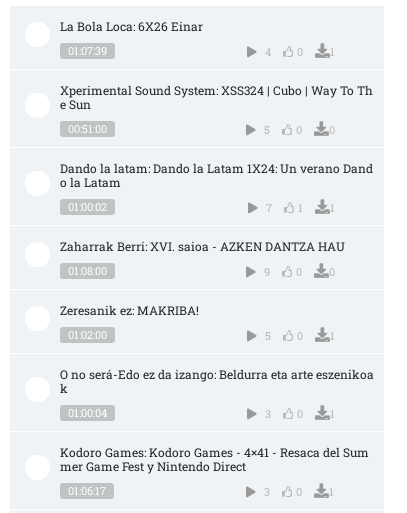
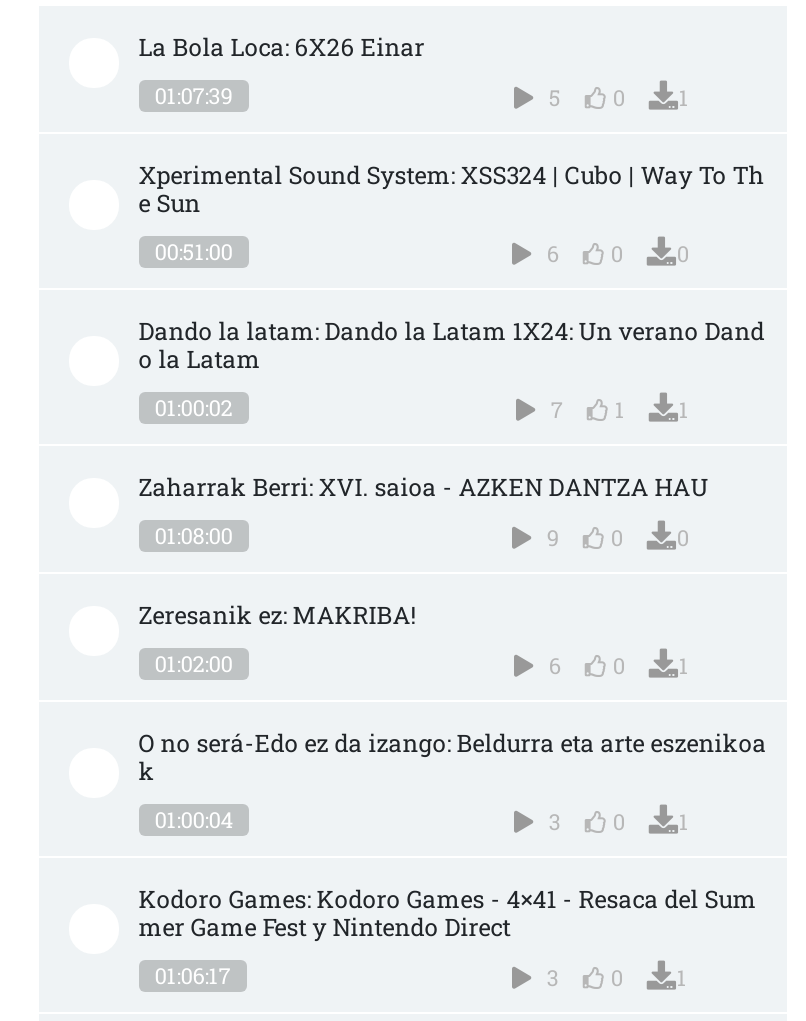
[265,43,271,58] 4 -> [549,81,561,111] 5
[264,121,335,136] 5 0 0 -> [547,237,689,267] 6 0 0
[265,327,271,342] 5 -> [549,649,561,679] 6

